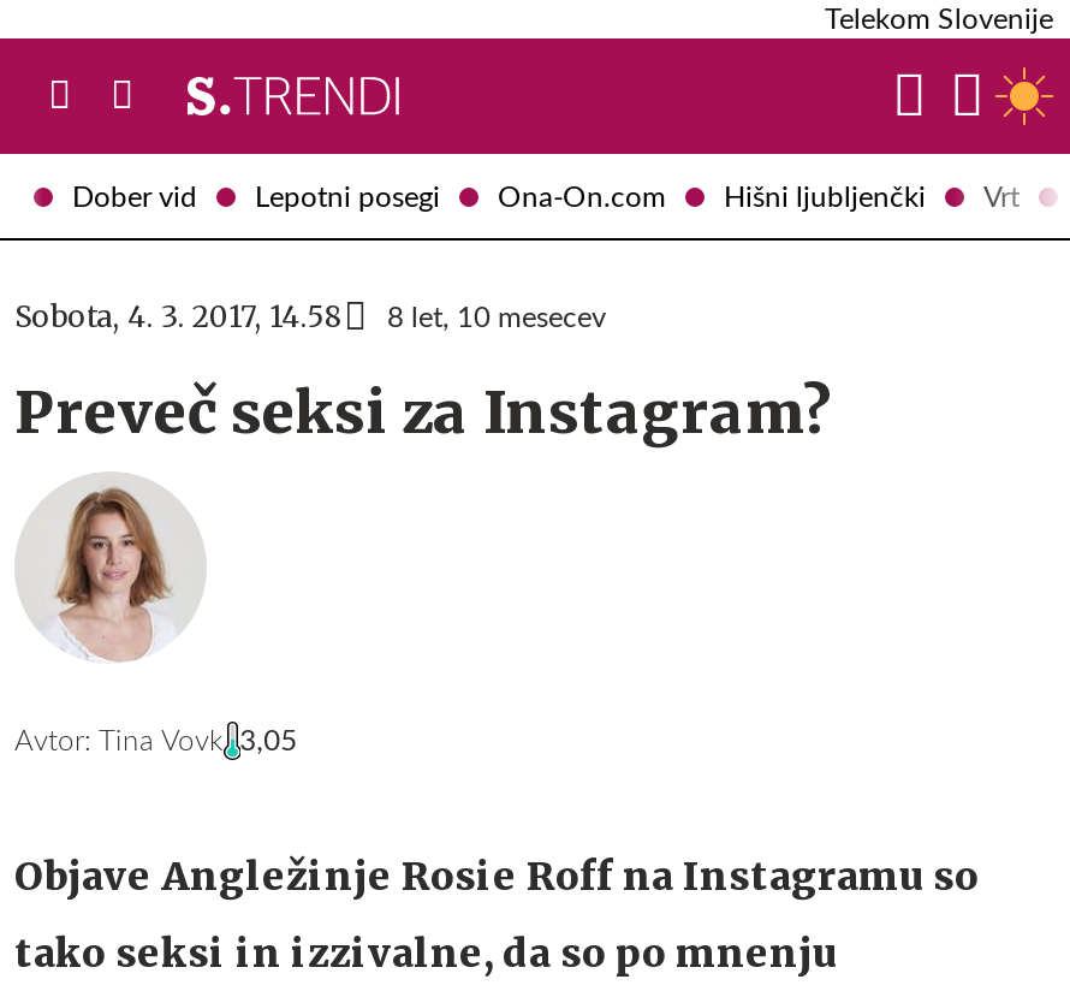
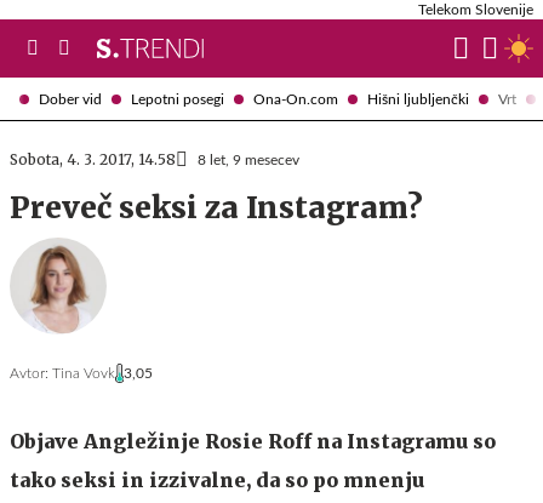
[14,298,606,334] Sobota, 4. 3. 2017, 14.58 8 let, 10 mesecev -> [10,150,299,168] Sobota, 4. 3. 2017, 14.58 8 let, 9 mesecev

